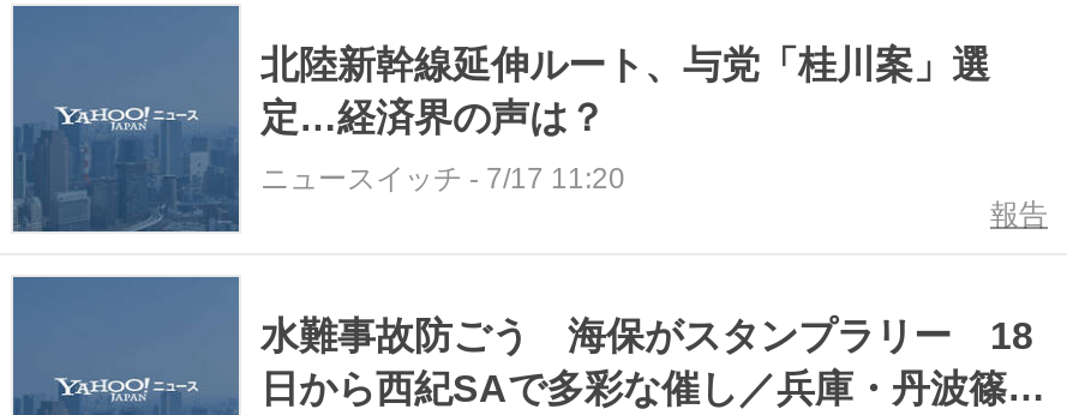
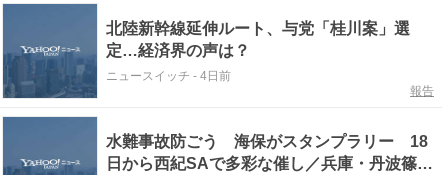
[260,161,625,194] ニュースイッチ- 7/17 11:20 -> [106,69,231,83] ニュースイッチ- 4日前

